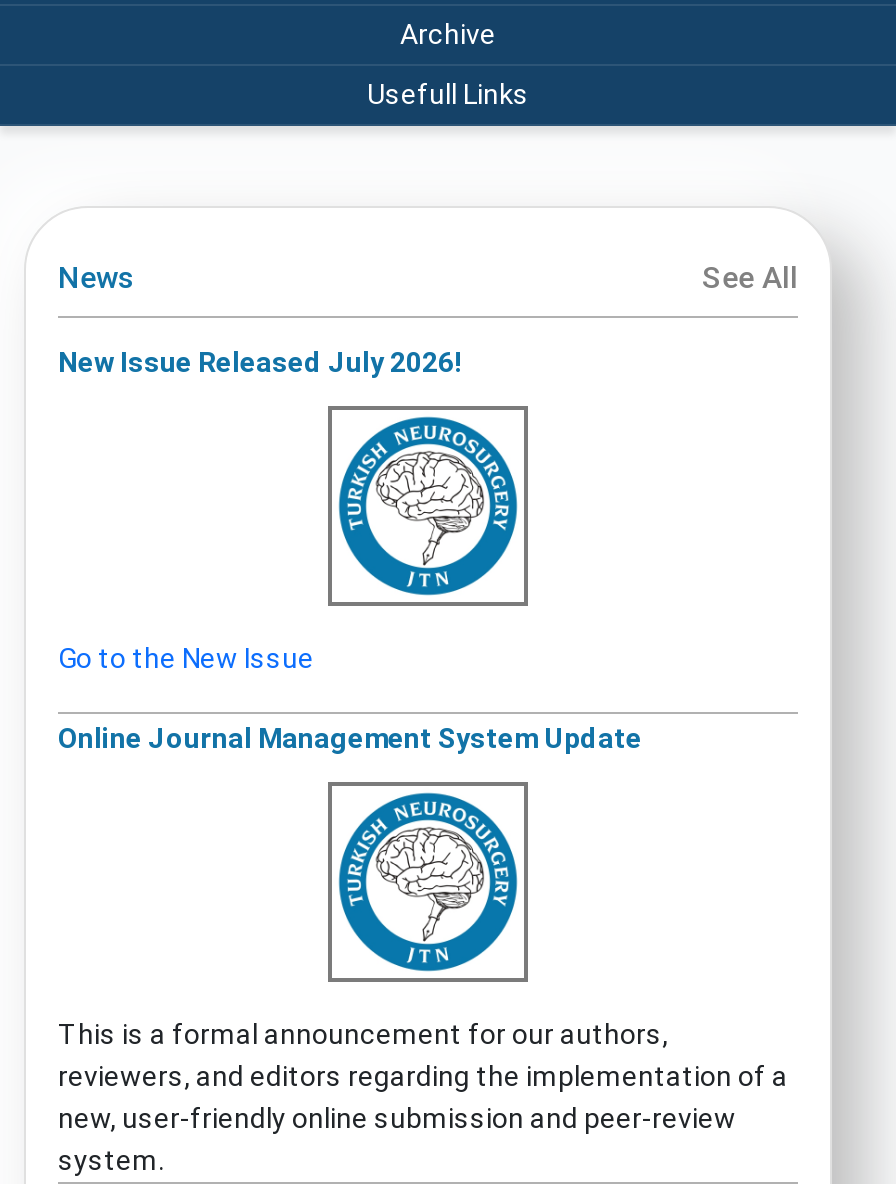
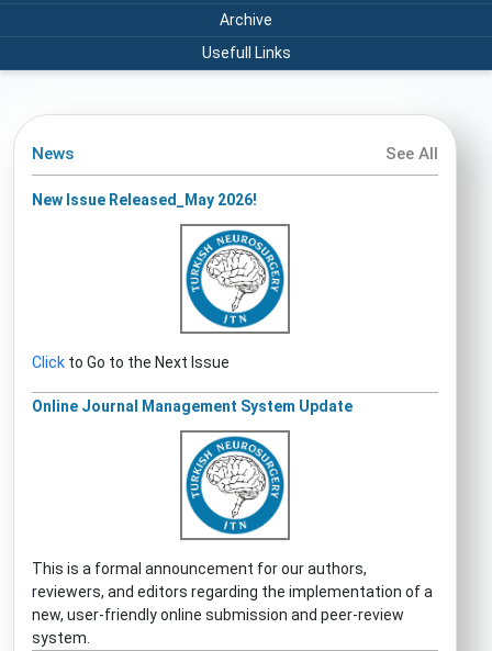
[58,345,462,377] New Issue Released July 2026! -> [32,190,257,208] New Issue Released_May 2026!
[58,641,314,673] Go to the New Issue -> [32,353,230,371] Click to Go to the Next Issue

